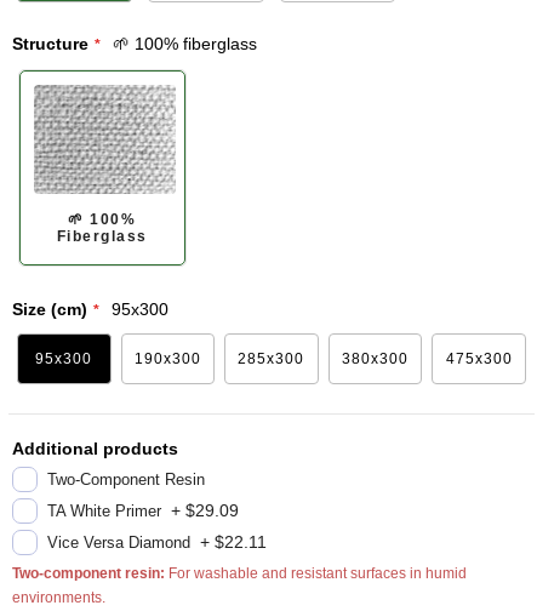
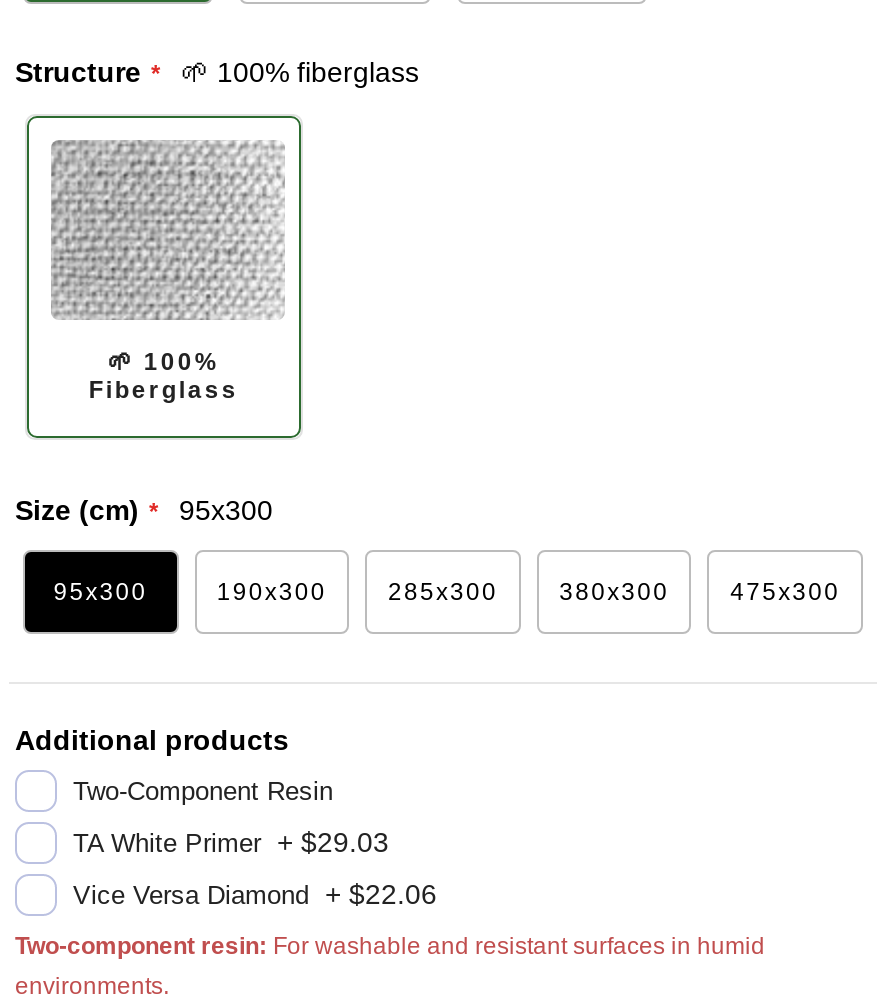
[47,501,239,520] TA White Primer + $29.09 -> [73,827,389,859] TA White Primer + $29.03
[47,533,267,552] Vice Versa Diamond + $22.11 -> [73,879,437,911] Vice Versa Diamond + $22.06

